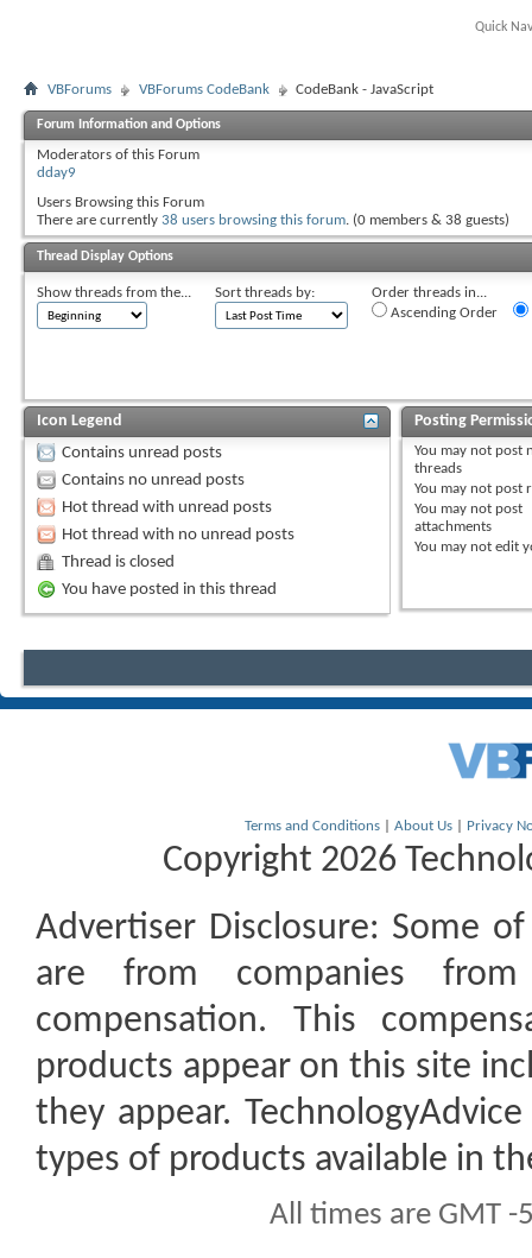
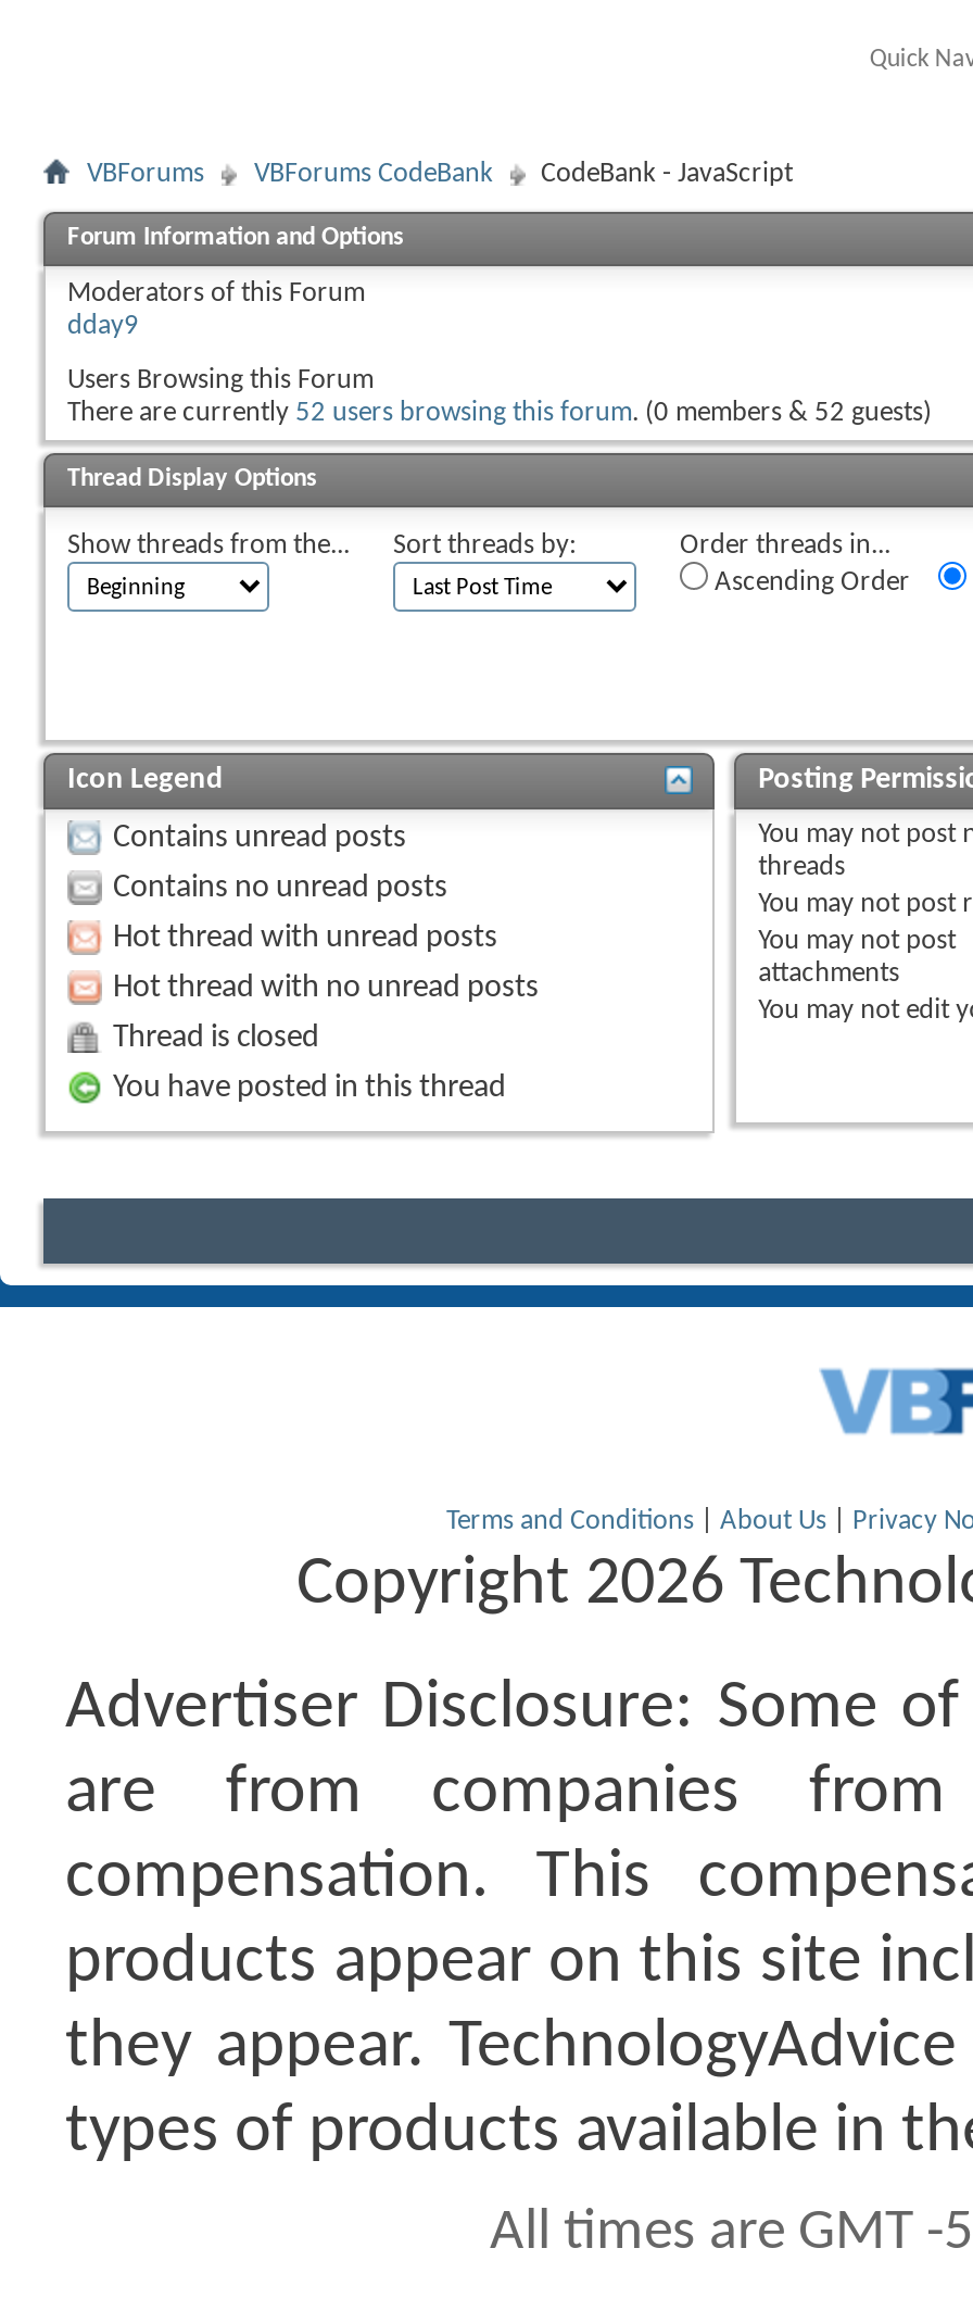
[37,212,509,227] There are currently 38 users browsing this forum. (0 members & 38 guests) -> [67,398,932,426] There are currently 52 users browsing this forum. (0 members & 52 guests)

